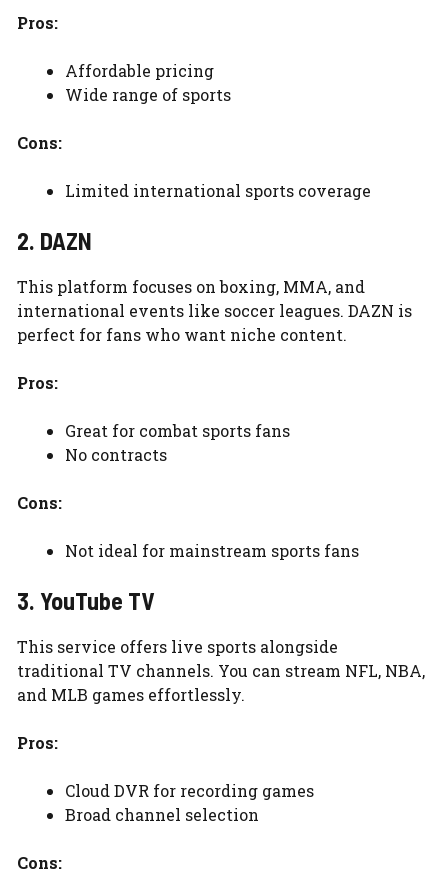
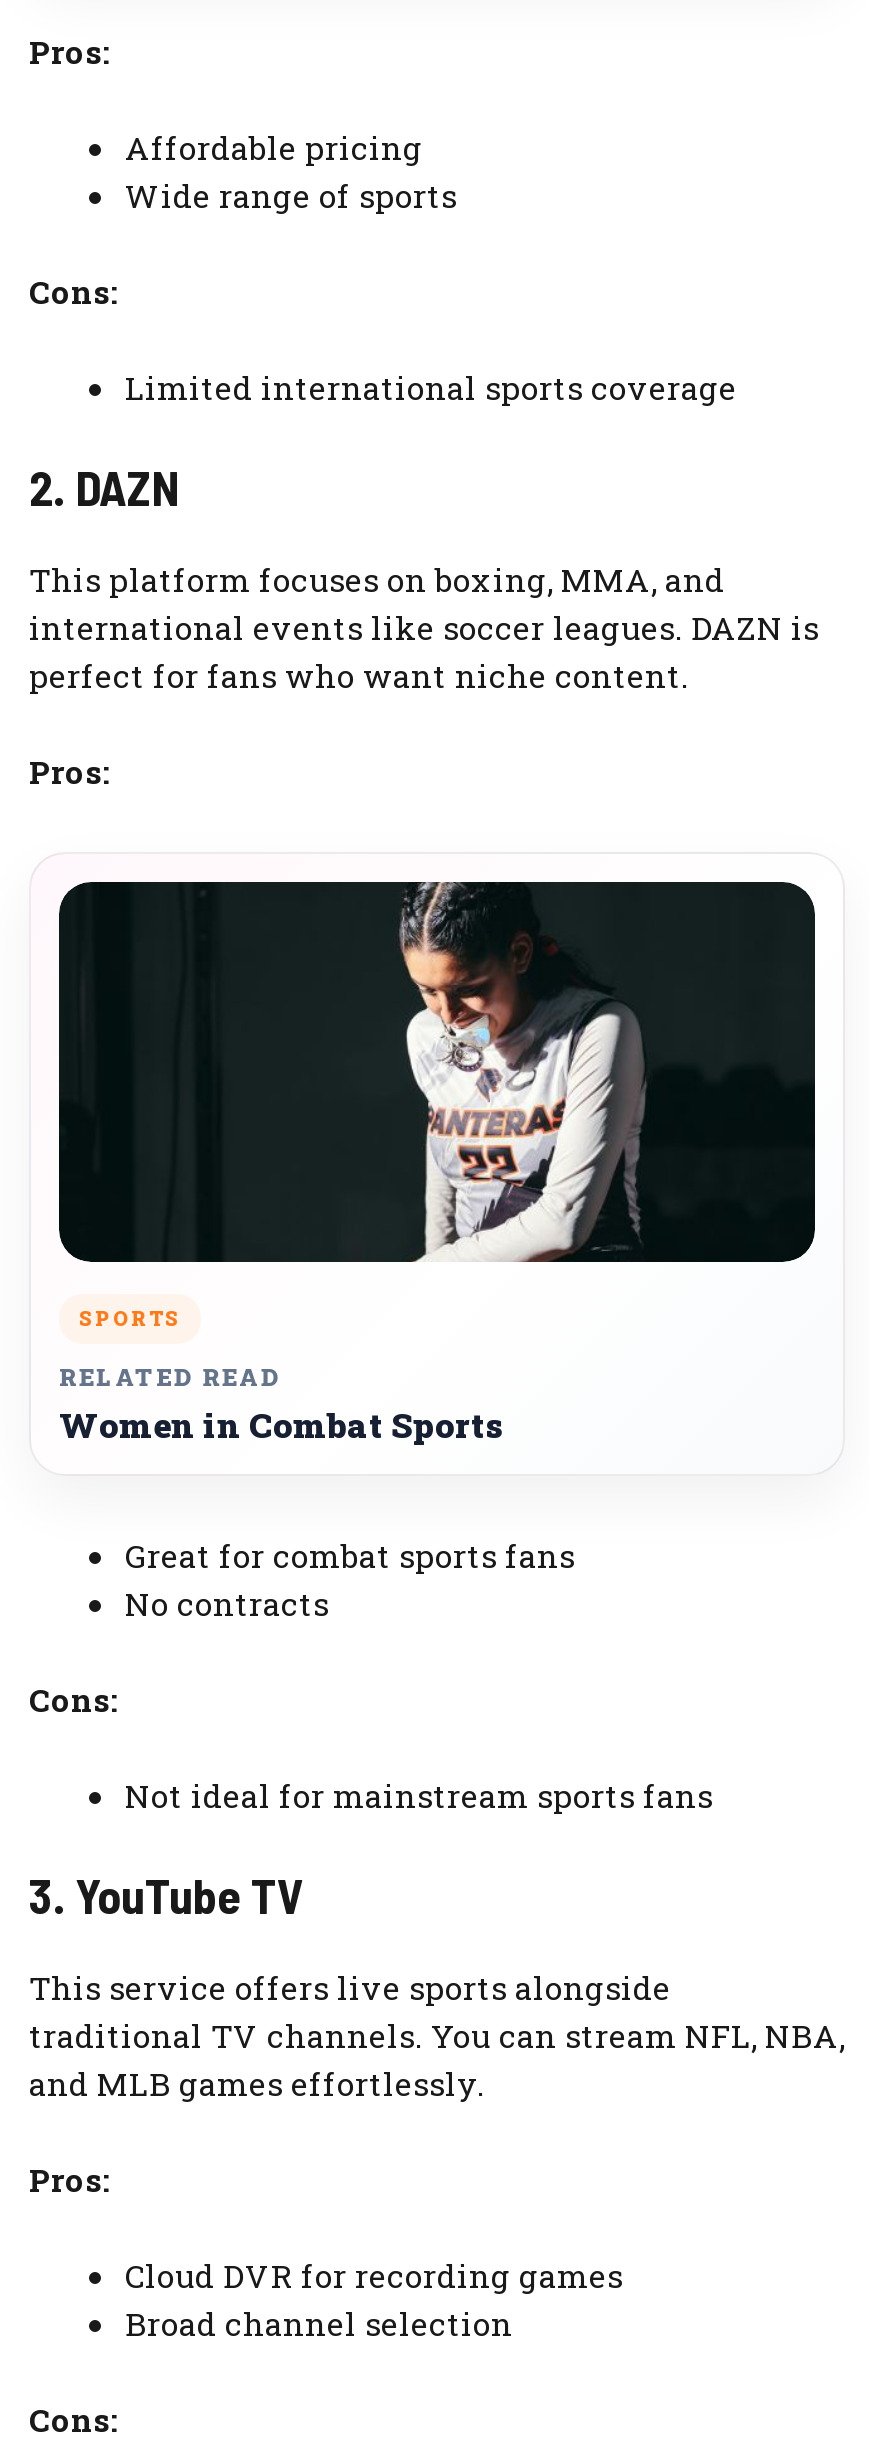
none -> [57,880,817,1447] [image] | SPORTS | RELATED READ | Women in Combat Sports

